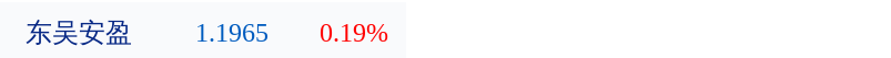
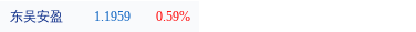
[195,18,269,48] 1.1965 -> [94,9,131,24] 1.1959
[320,18,388,48] 0.19% -> [156,9,190,24] 0.59%

